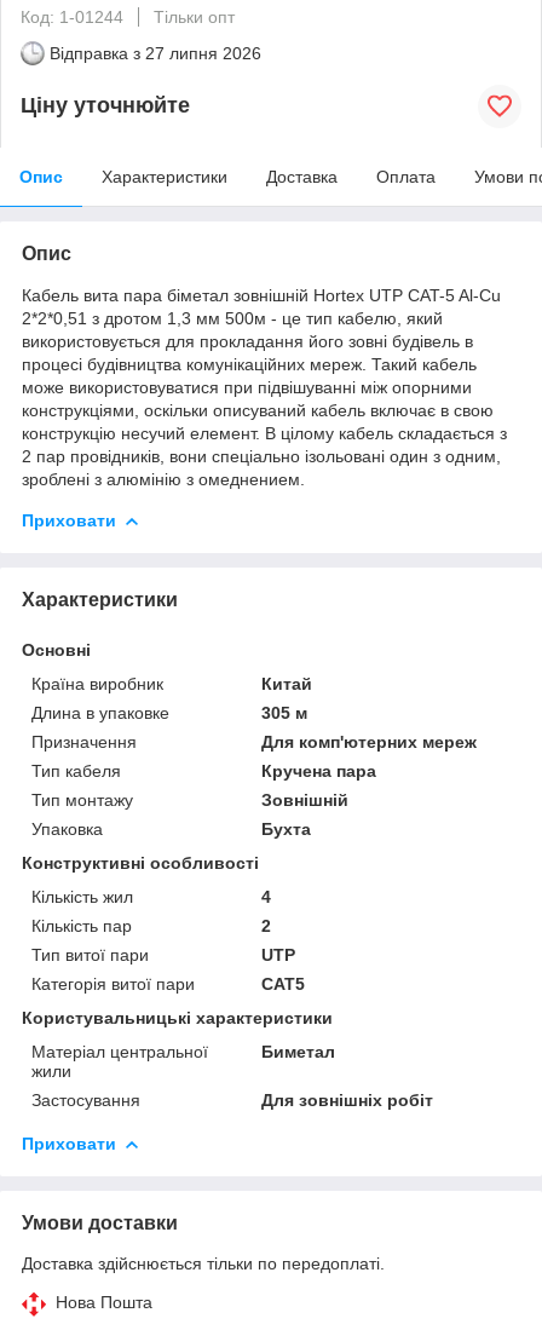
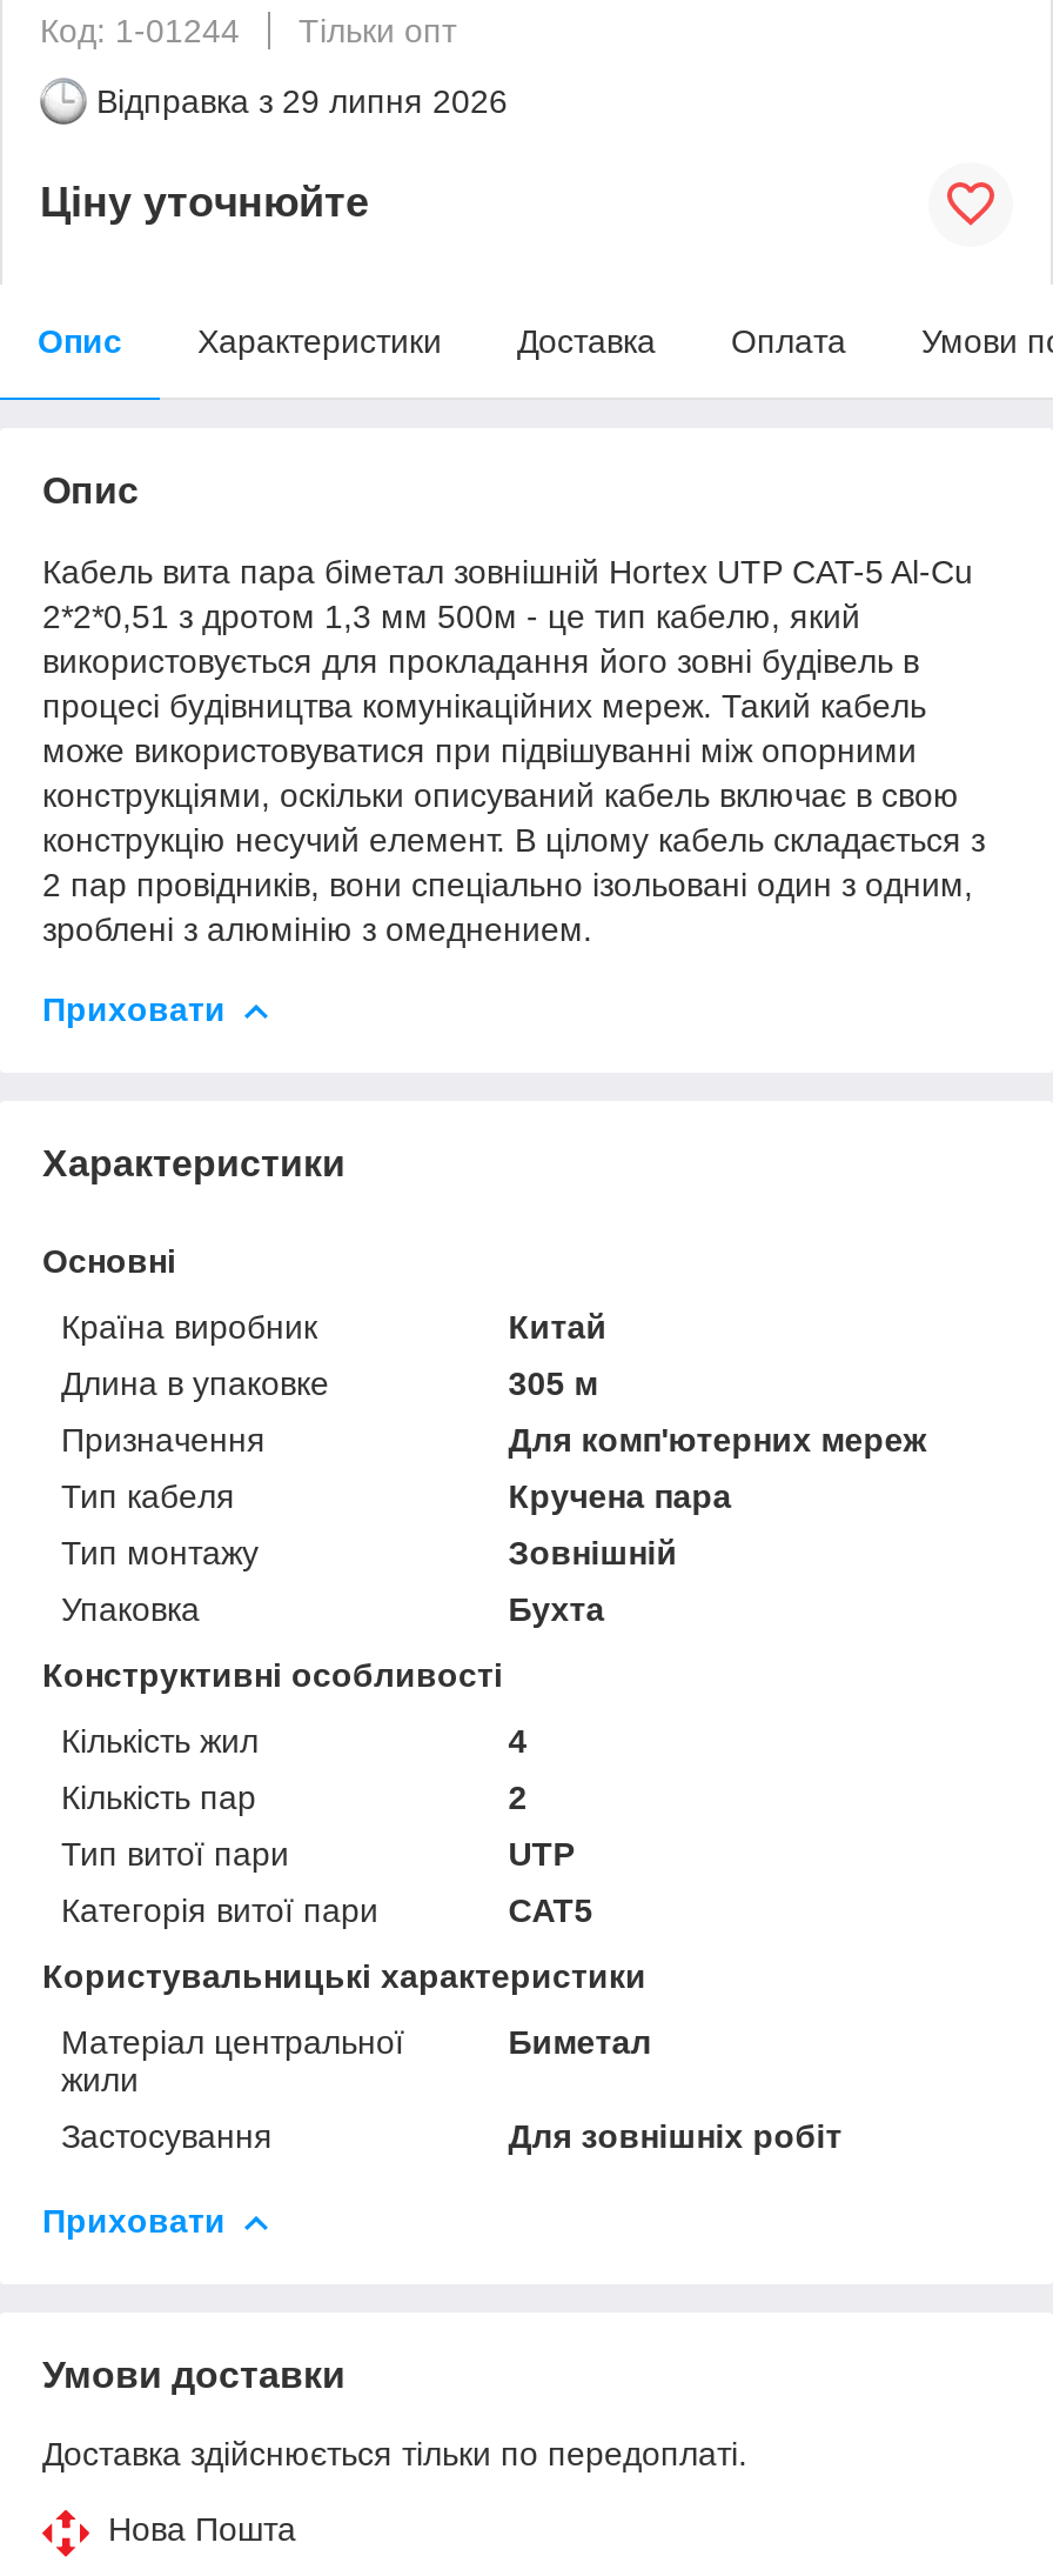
[50,43,261,63] Відправка з 27 липня 2026 -> [96,82,508,120] Відправка з 29 липня 2026

